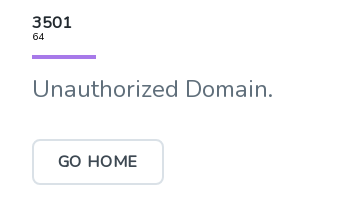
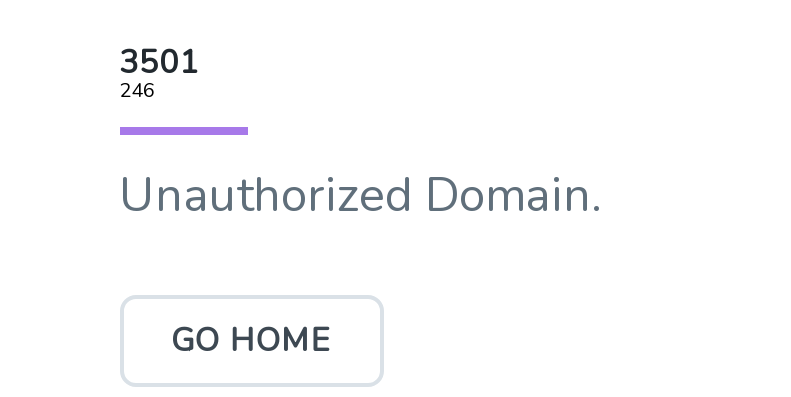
[31,30,43,44] 64 -> [119,77,155,105] 246

